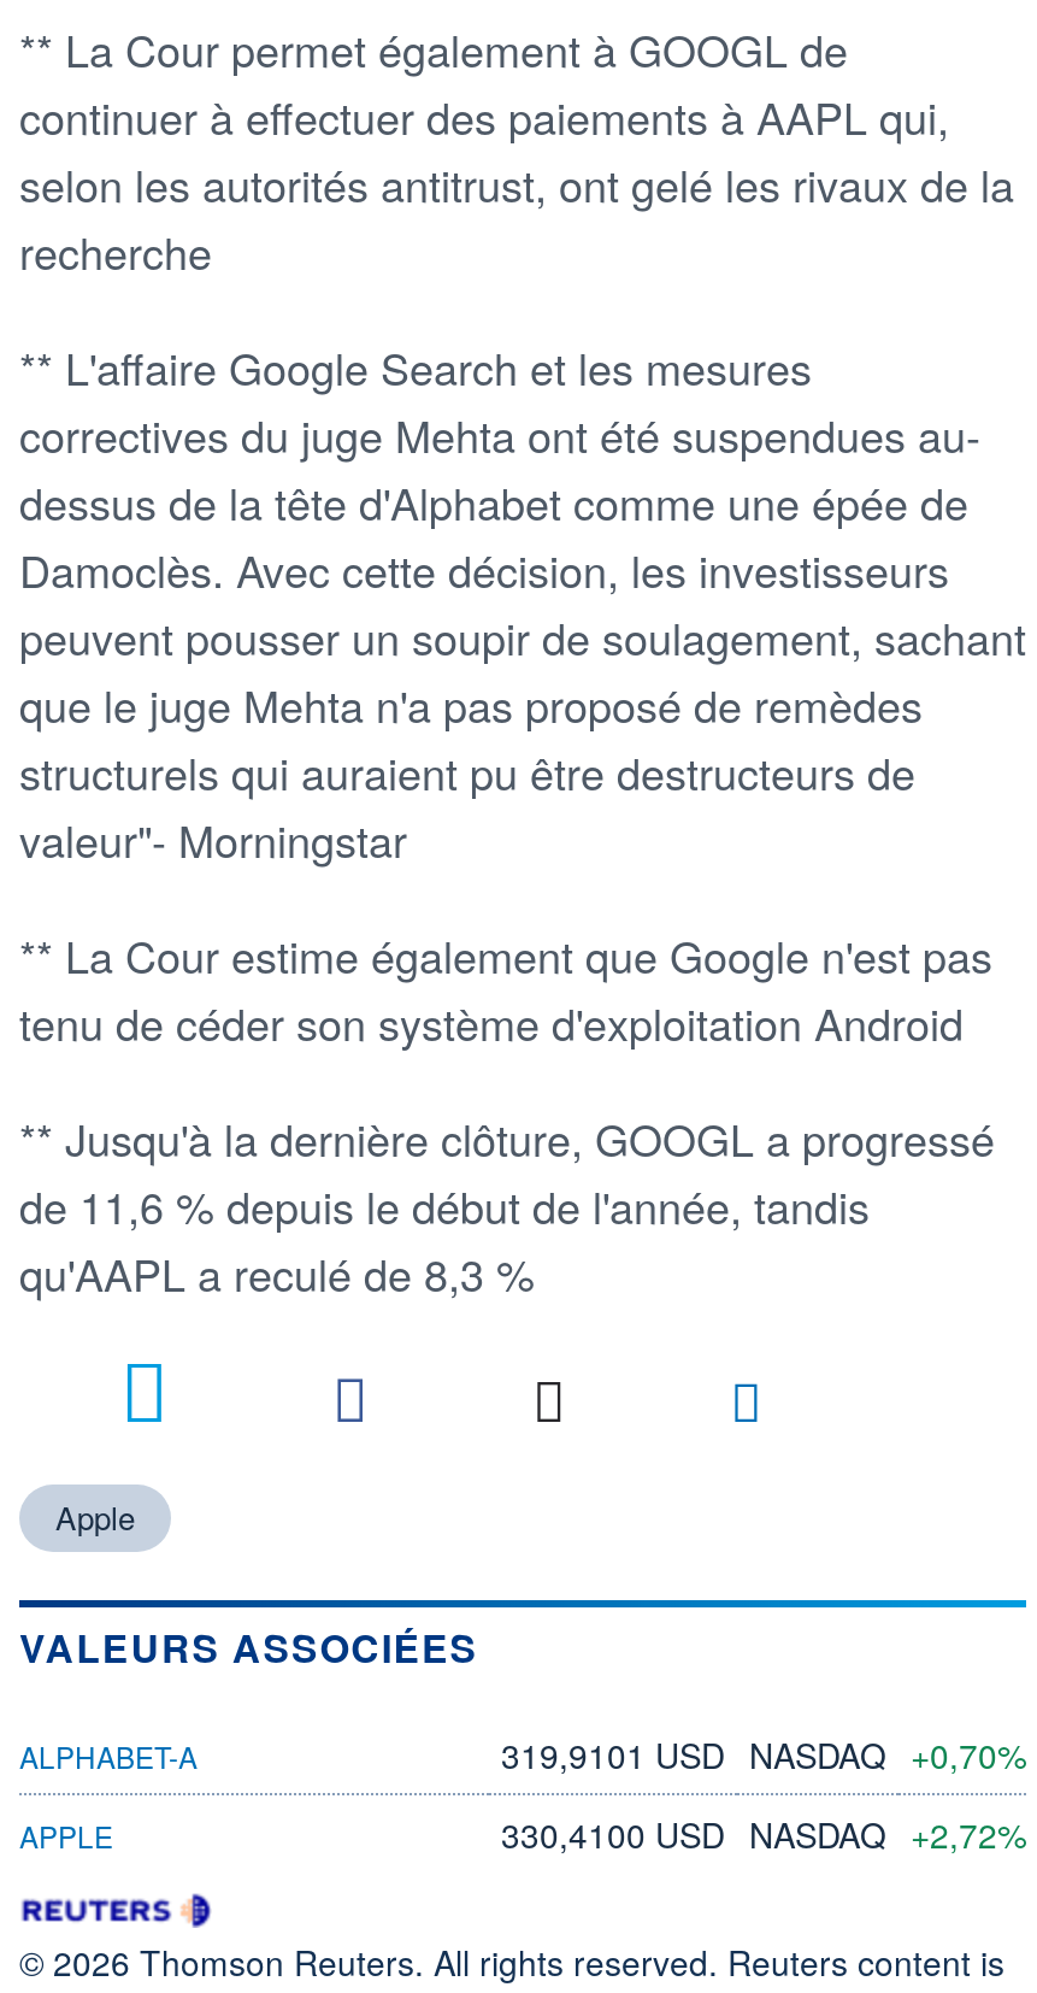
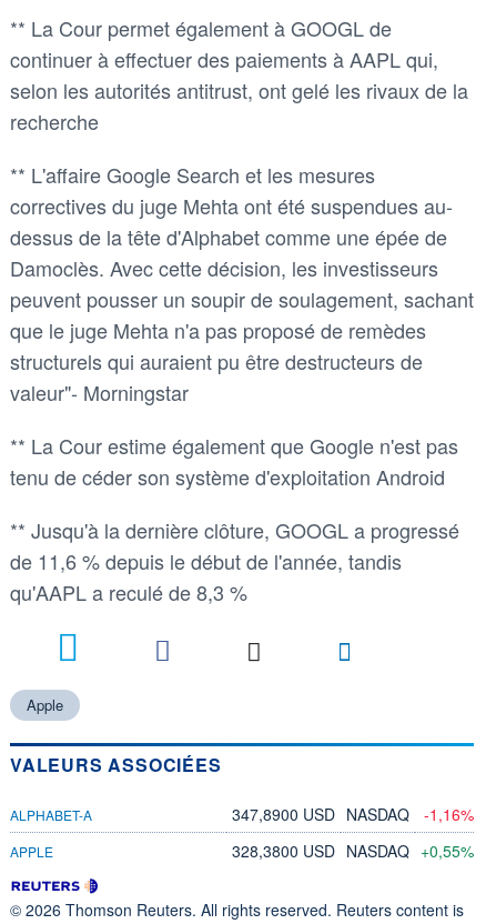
[501,1730,1026,1779] 319,9101 USD NASDAQ +0,70% -> [232,803,474,825] 347,8900 USD NASDAQ | -1,16%
[501,1810,1026,1858] 330,4100 USD NASDAQ +2,72% -> [232,840,474,862] 328,3800 USD NASDAQ +0,55%

